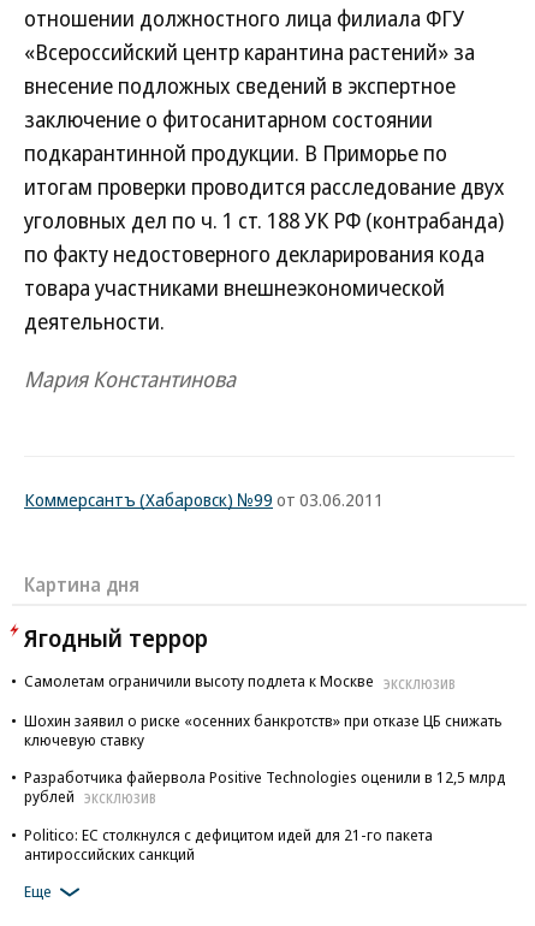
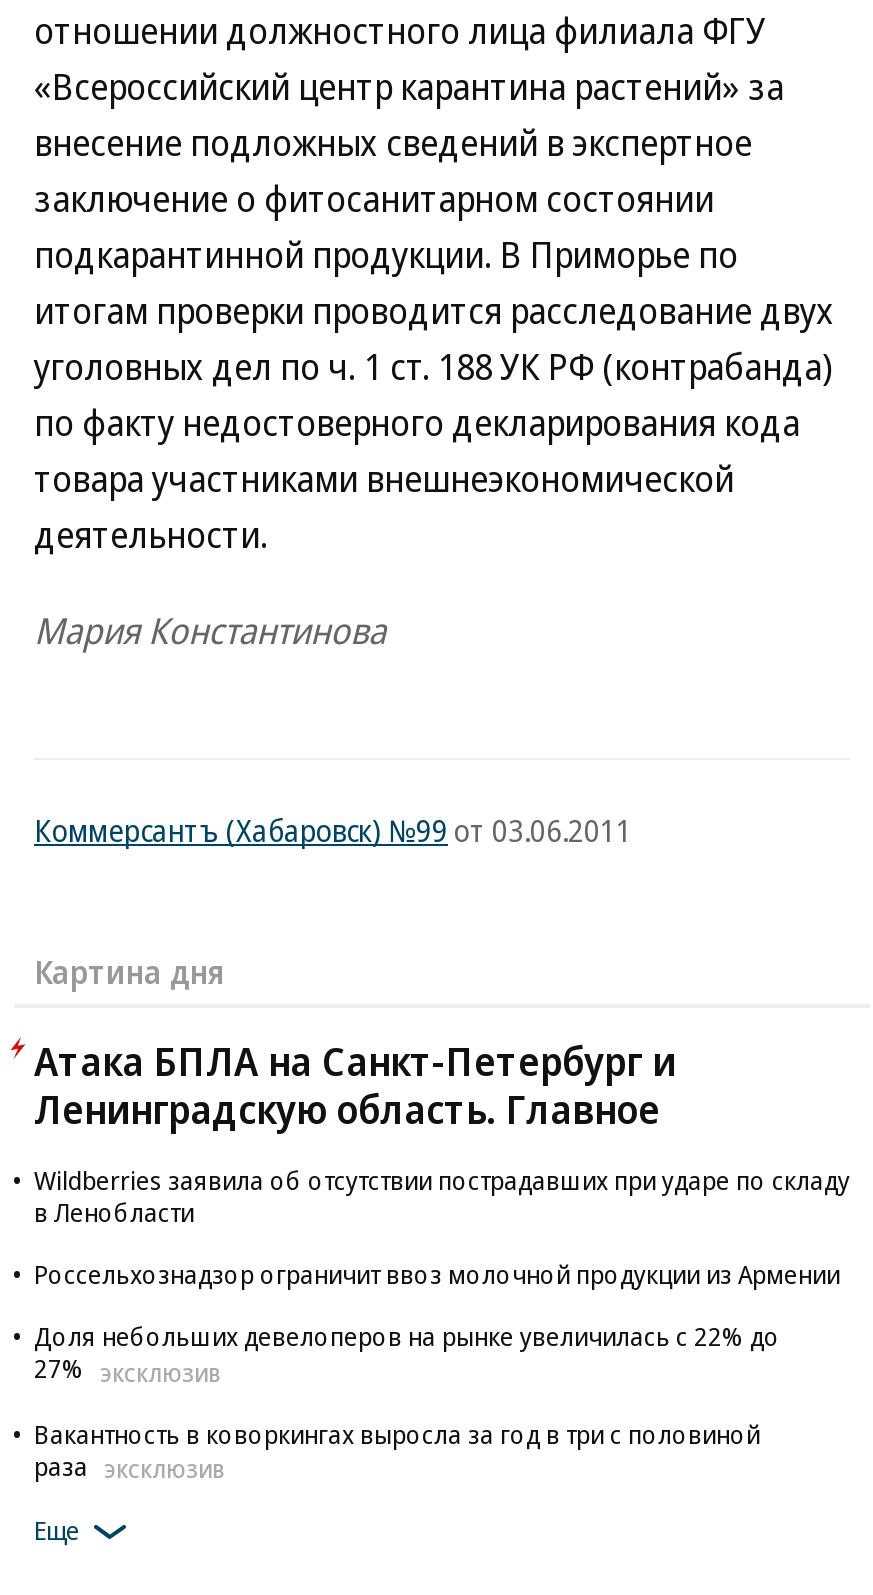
[24,622,208,654] Ягодный террор -> [34,1034,676,1136] Атака БПЛА на Санкт-Петербург и | Ленинградскую область. Главное
[24,670,456,692] Самолетам ограничили высоту подлета к Москве ЭКСКЛЮЗИВ -> [34,1162,850,1230] Wildberries заявила об отсутствии пострадавших при ударе по складу | в Ленобласти
[24,709,503,750] Шохин заявил о риске «осенних банкротств» при отказе ЦБ снижать | ключевую ставку -> [34,1256,840,1292] Россельхознадзор ограничит ввоз молочной продукции из Армении
[24,765,505,807] Разработчика файервола Positive Technologies оценили в 12,5 млрд | рублей ЭКСКЛЮЗИВ -> [34,1318,780,1387] Доля небольших девелоперов на рынке увеличилась с 22% до | 27% ЭКСКЛЮЗИВ
[24,824,433,865] Politico: ЕС столкнулся с дефицитом идей для 21-го пакета | антироссийских санкций -> [34,1415,760,1484] Вакантность в коворкингах выросла за год в три с половиной | раза ЭКСКЛЮЗИВ

